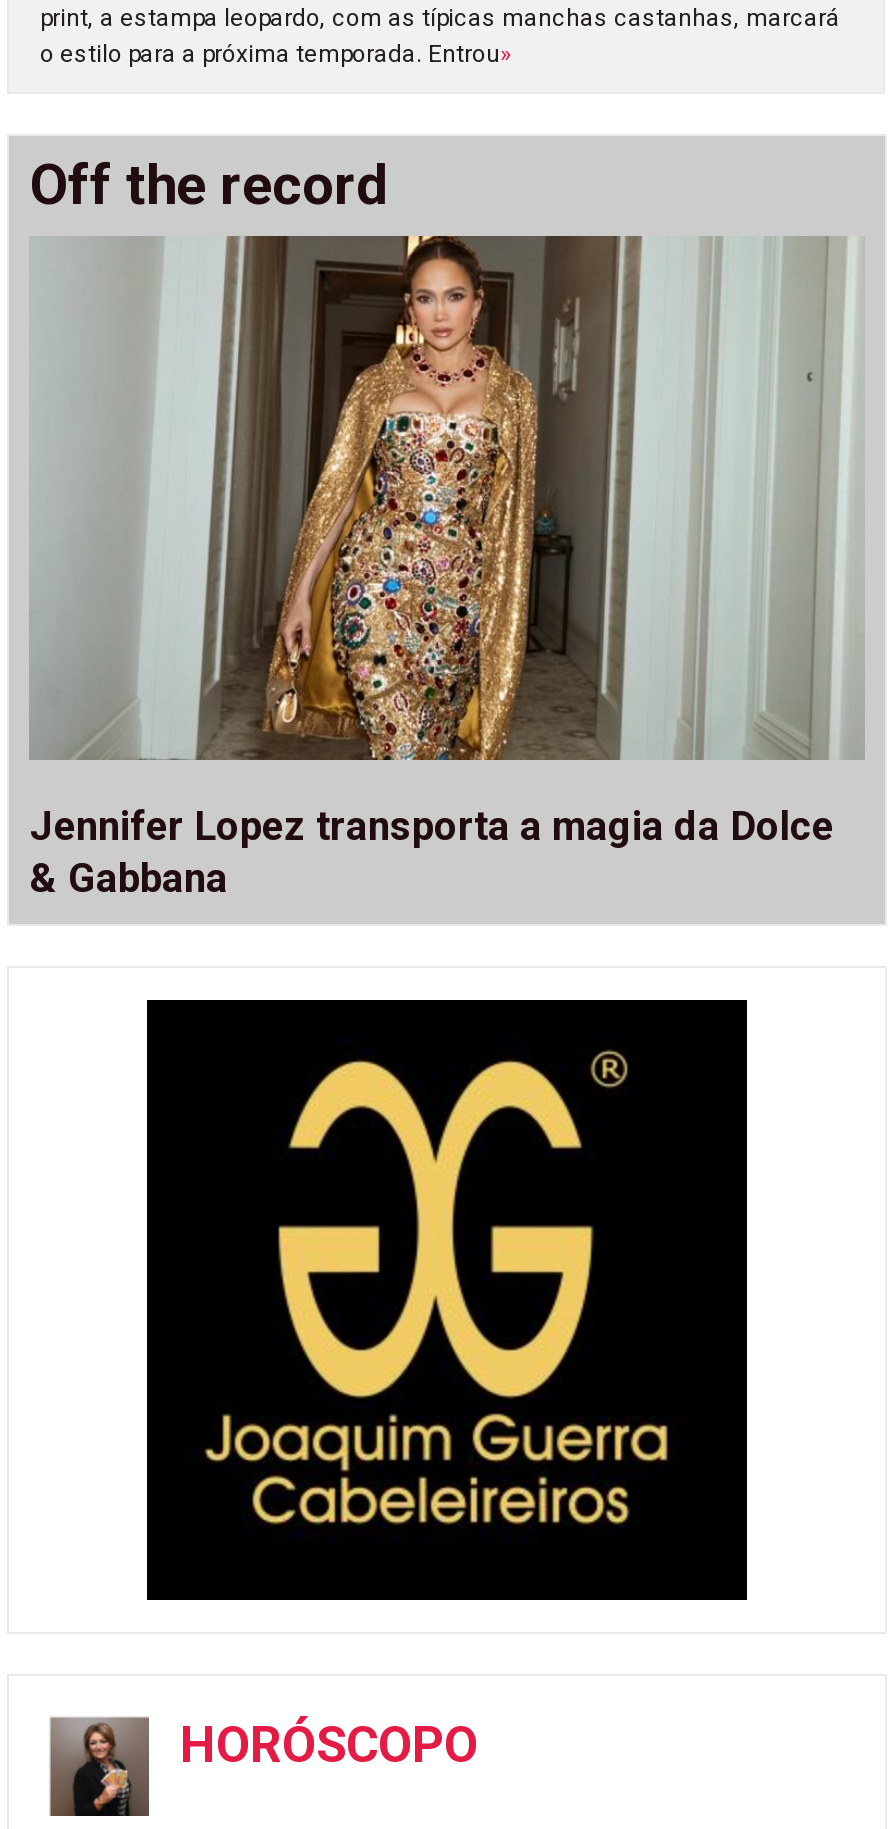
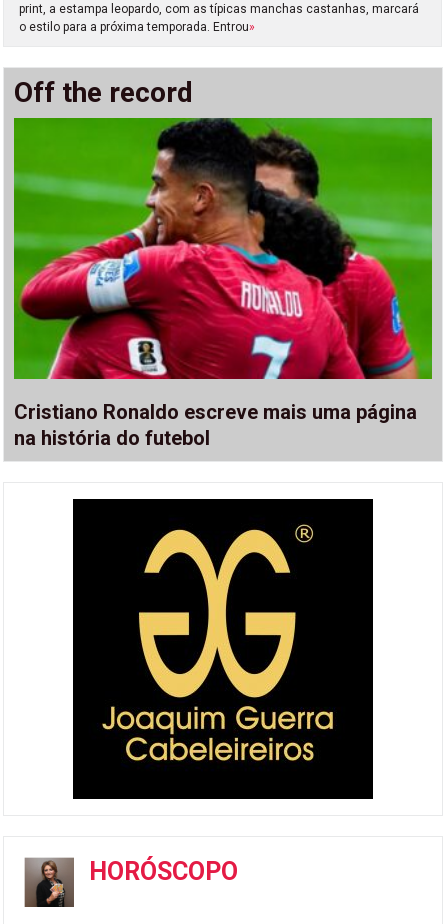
[29,234,865,901] [image] | Jennifer Lopez transporta a magia da Dolce | & Gabbana -> [13,117,433,450] [image] | Cristiano Ronaldo escreve mais uma página | na história do futebol

